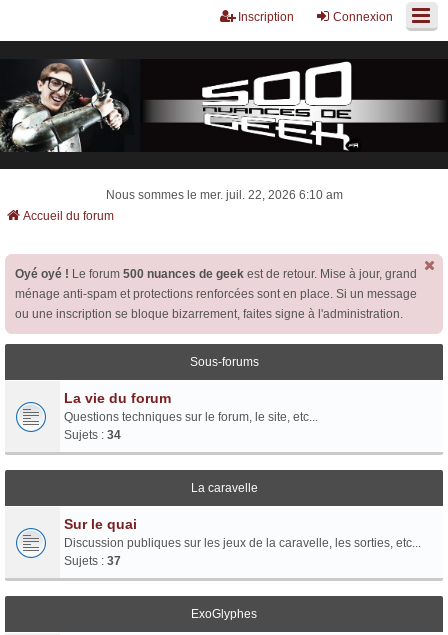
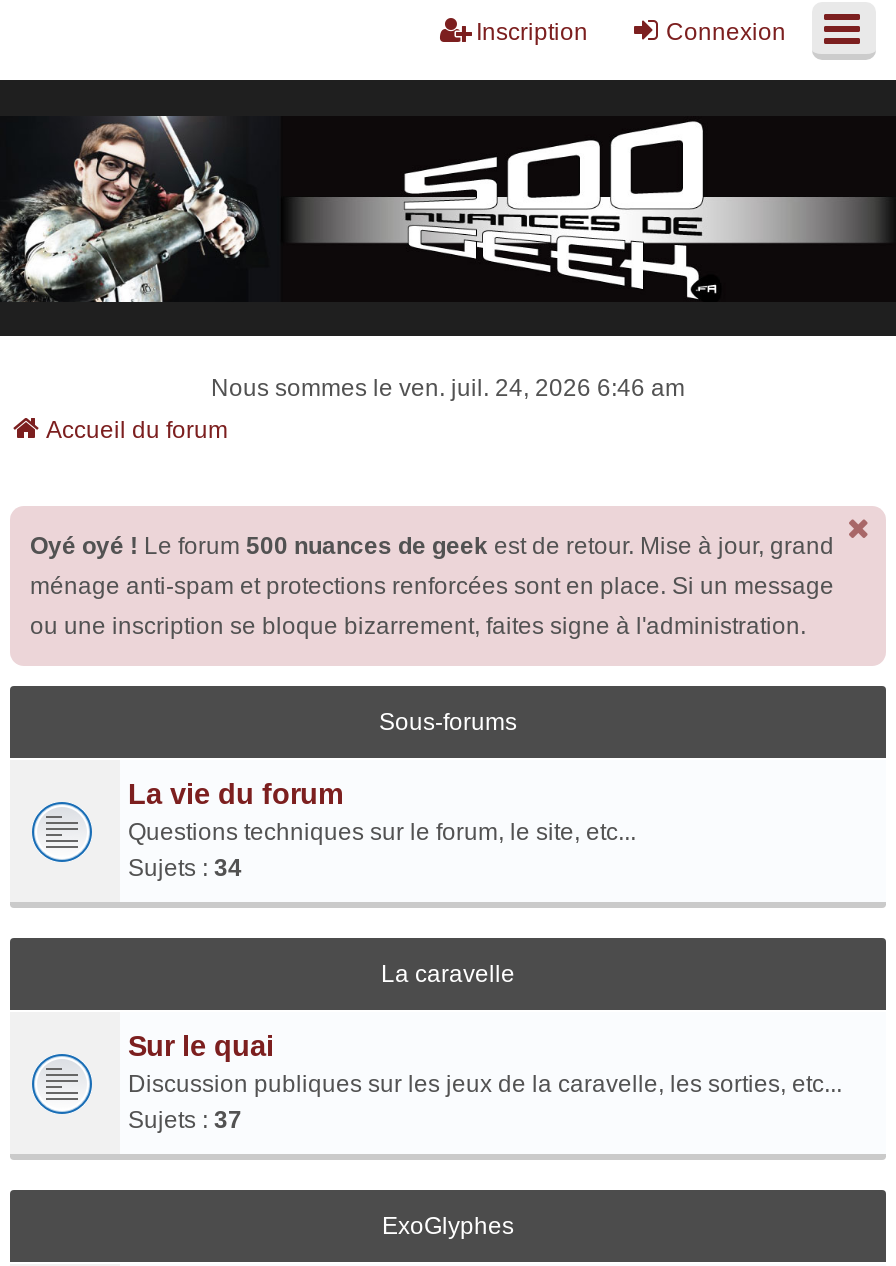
[105,188,342,202] Nous sommes le mer. juil. 22, 2026 6:10 am -> [211,375,685,403] Nous sommes le ven. juil. 24, 2026 6:46 am

